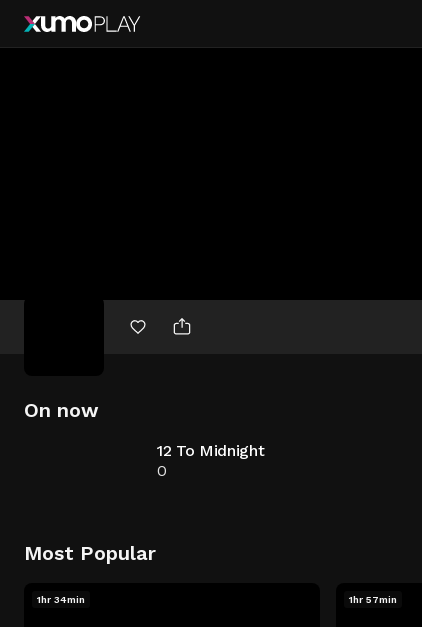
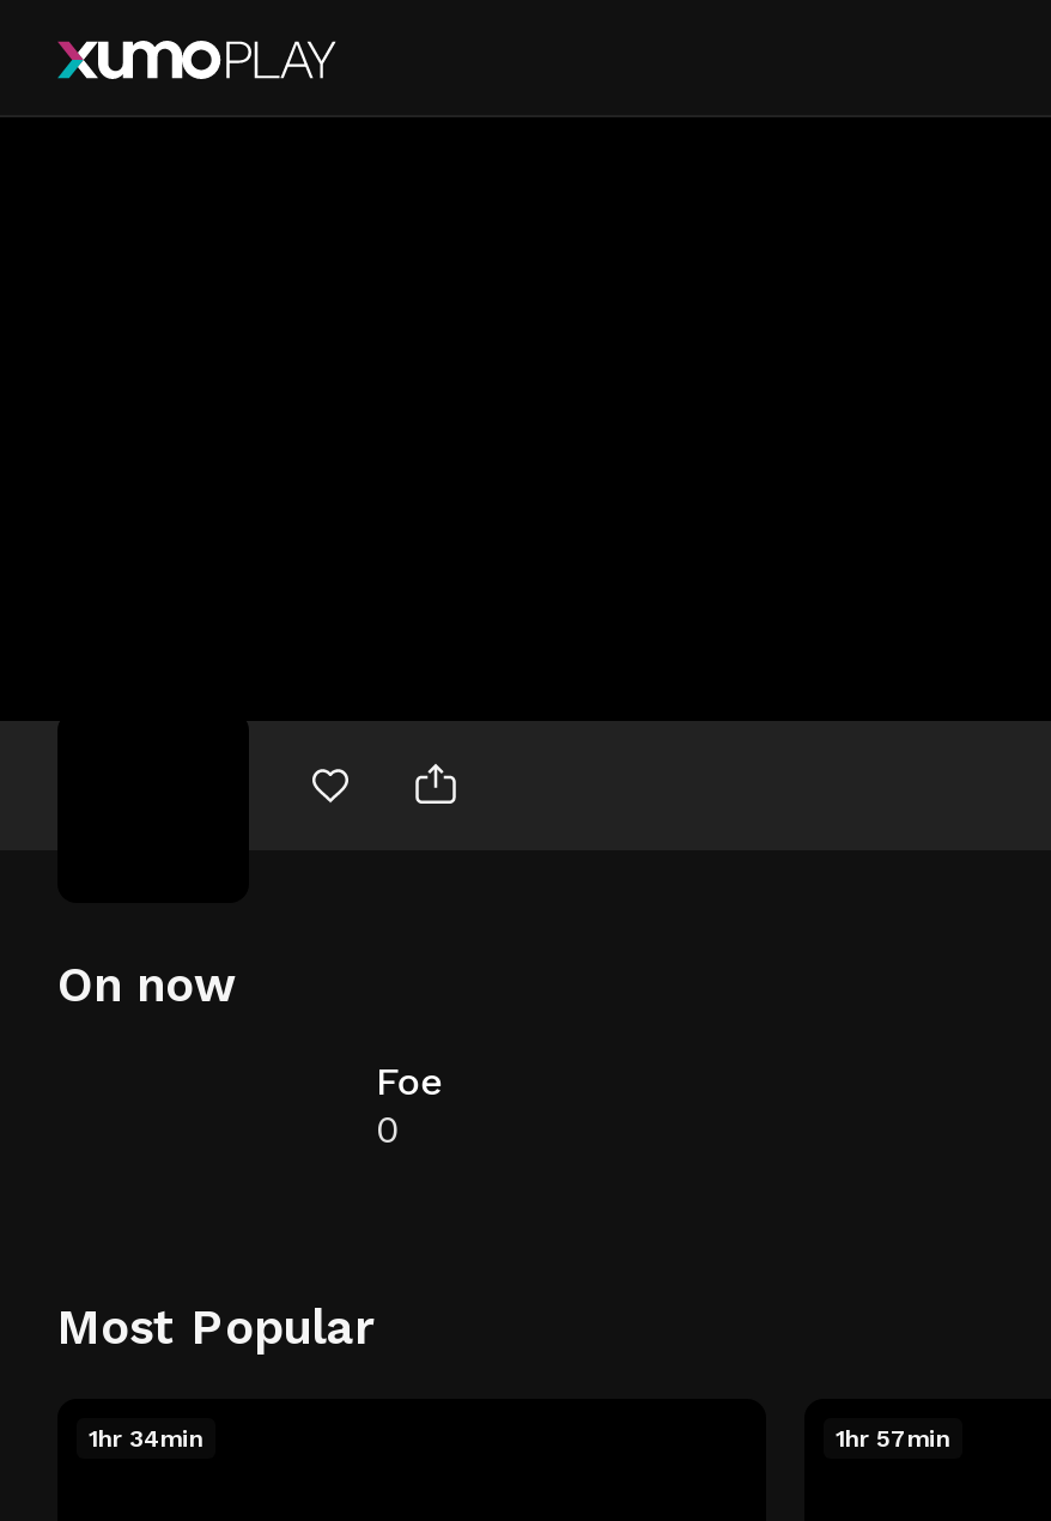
[157,441,264,460] 12 To Midnight -> [376,1059,443,1104] Foe

